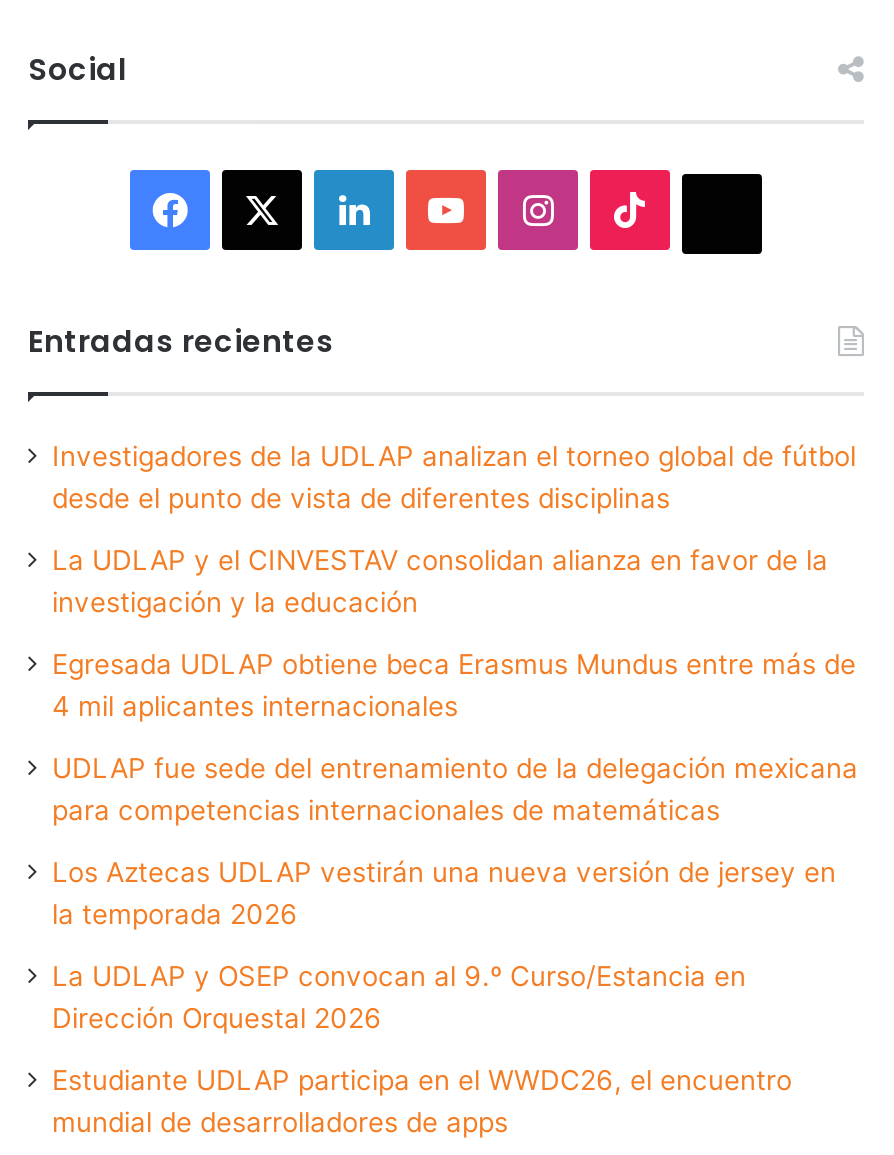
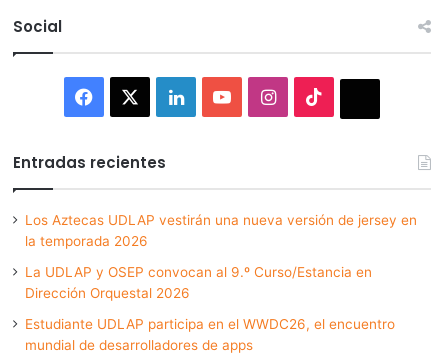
[52,440,858,826] Investigadores de la UDLAP analizan el torneo global de fútbol | desde el punto de vista de diferentes disciplinas | La UDLAP y el CINVESTAV consolidan alianza en favor de la | investigación y la educación | Egresada UDLAP obtiene beca Erasmus Mundus entre más de | 4 mil aplicantes internacionales | UDLAP fue sede del entrenamiento de la delegación mexicana | para competencias internacionales de matemáticas -> none

